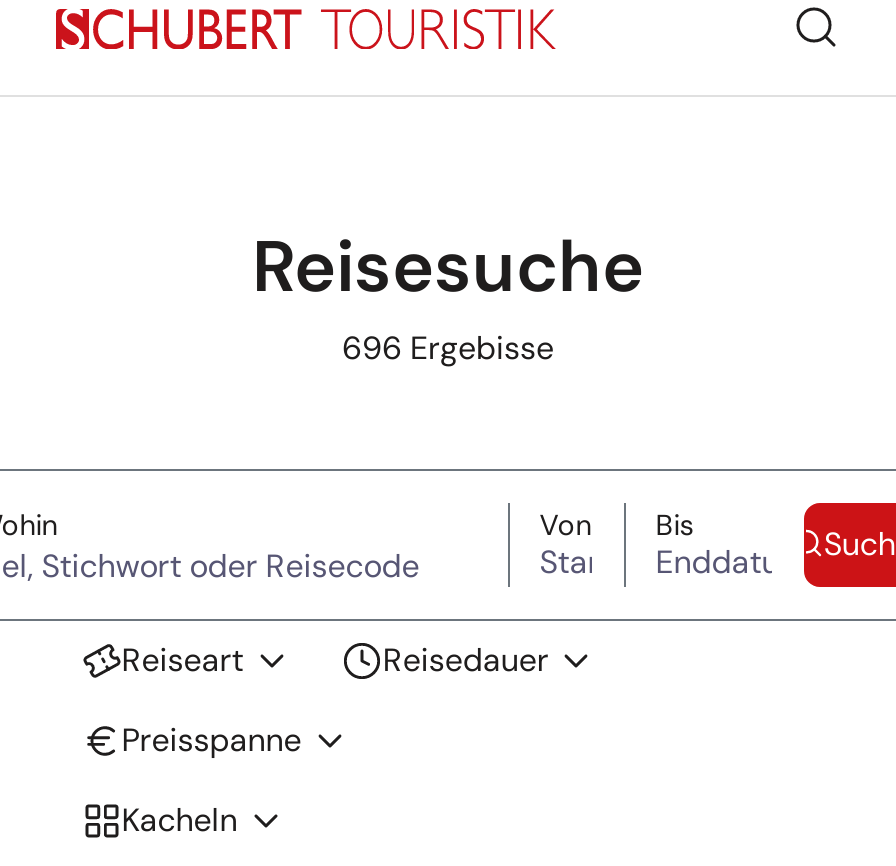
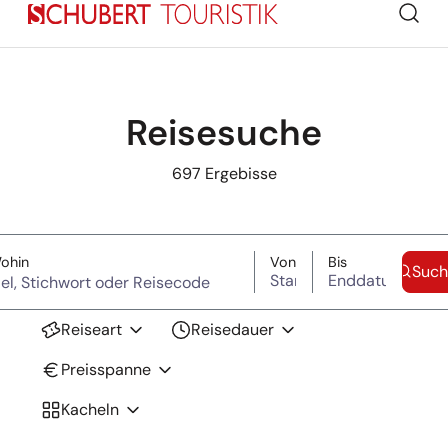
[342,327,554,369] 696 Ergebisse -> [171,163,276,184] 697 Ergebisse

